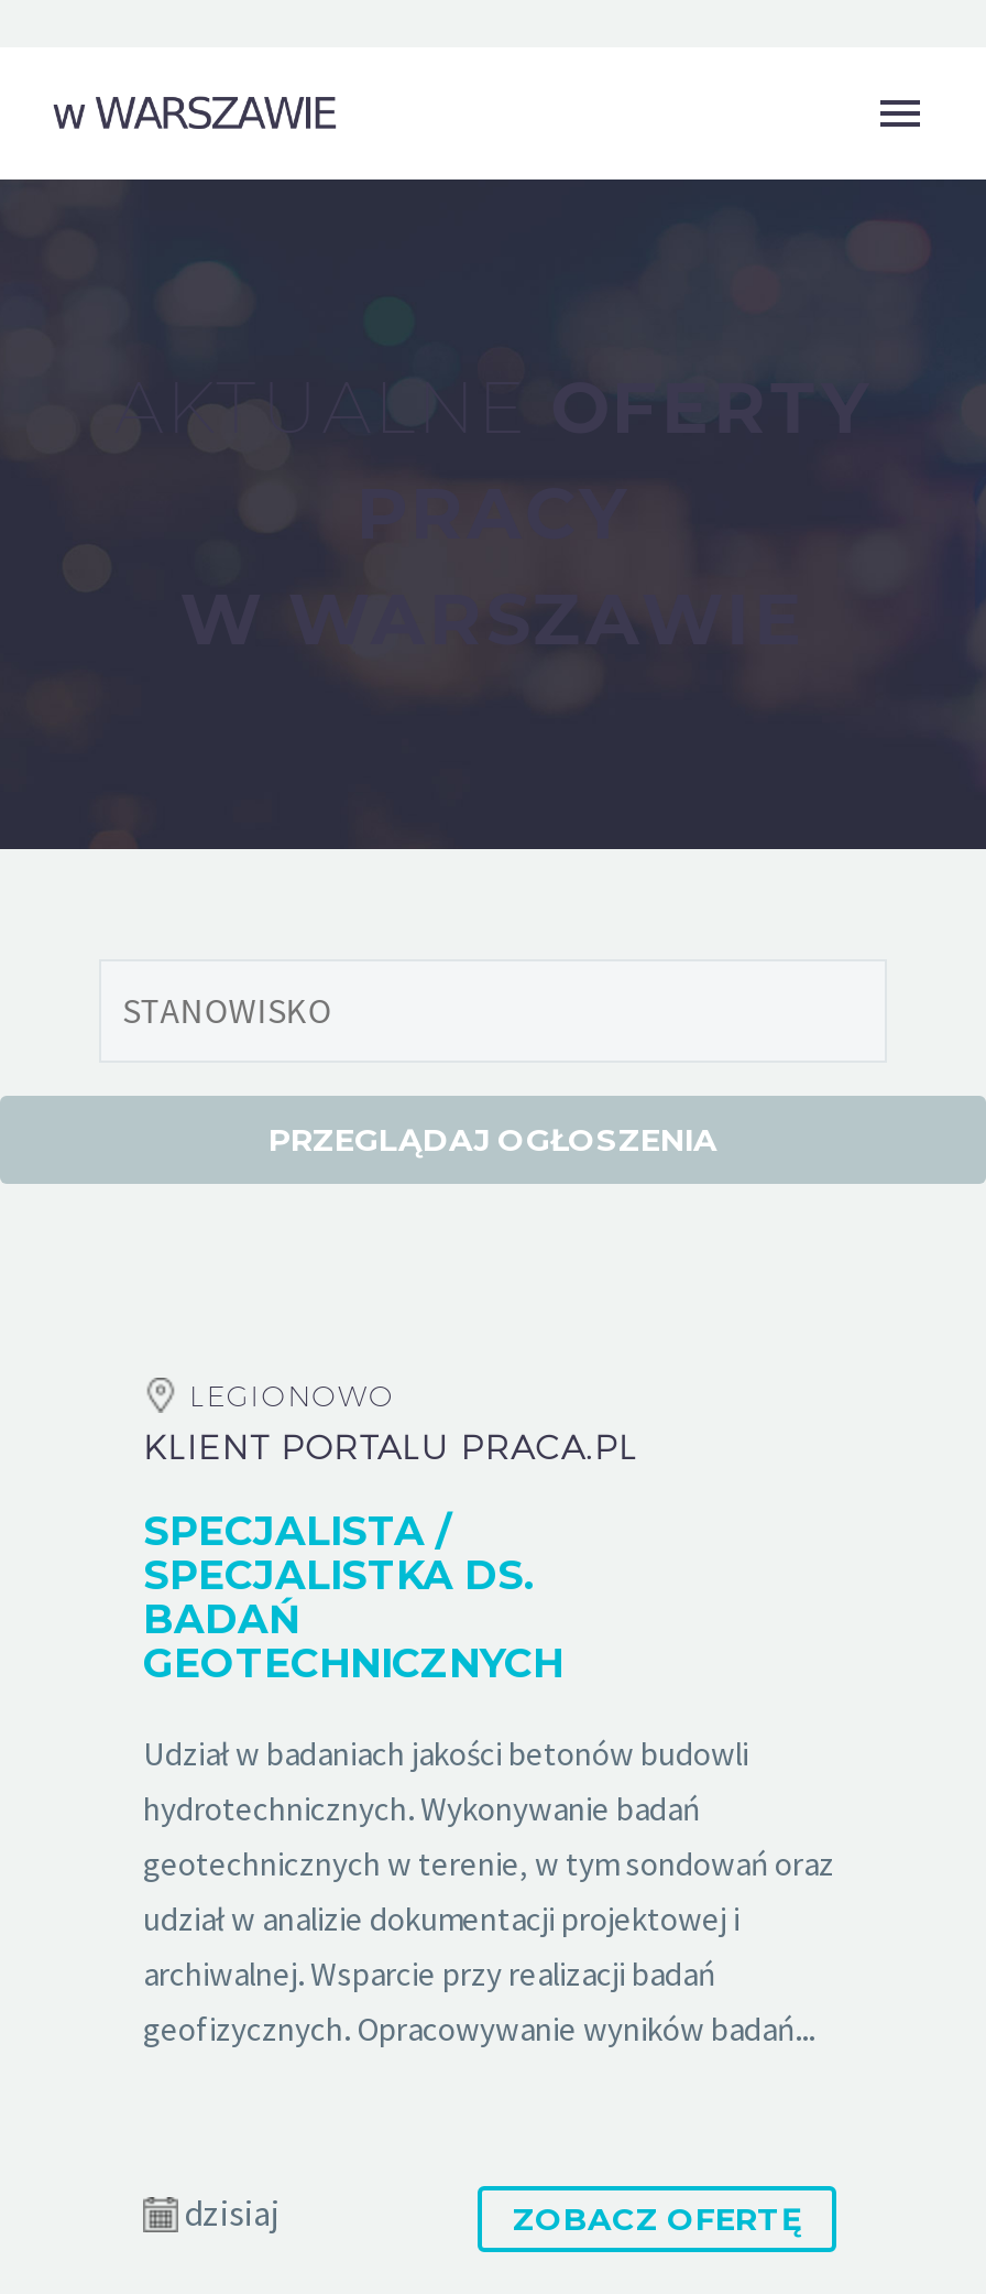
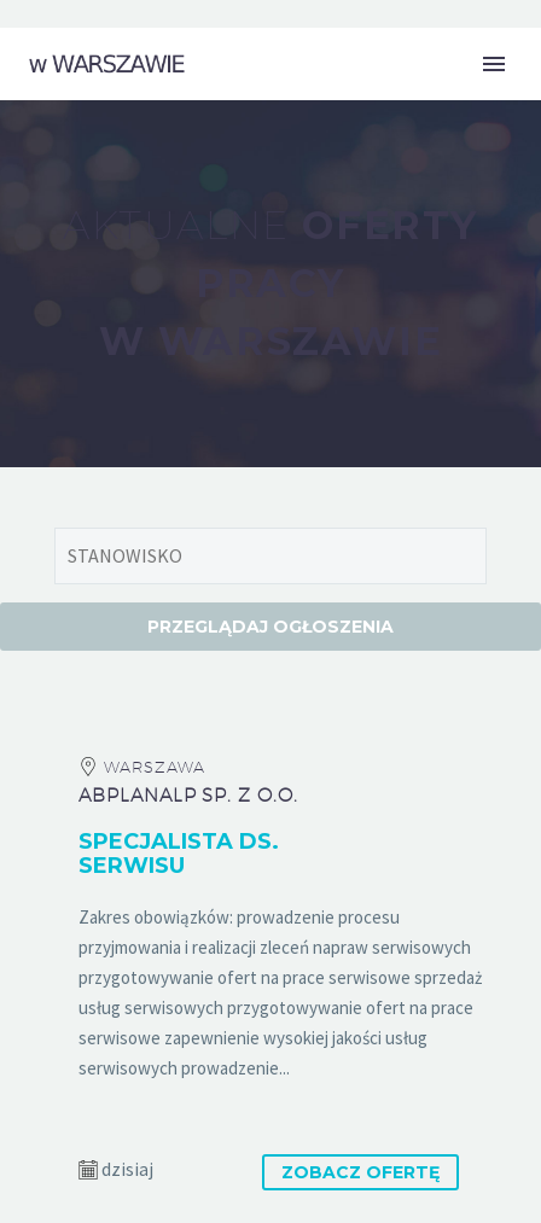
[143,1378,638,1466] LEGIONOWO | KLIENT PORTALU PRACA.PL -> [78,757,298,805] WARSZAWA | ABPLANALP SP. Z O.O.
[143,1507,563,1687] SPECJALISTA / | SPECJALISTKA DS. | BADAŃ | GEOTECHNICZNYCH -> [78,828,279,878] SPECJALISTA DS. | SERWISU
[143,1733,834,2050] Udział w badaniach jakości betonów budowli | hydrotechnicznych. Wykonywanie badań | geotechnicznych w terenie, w tym sondowań oraz | udział w analizie dokumentacji projektowej i | archiwalnej. Wsparcie przy realizacji badań | geofizycznych. Opracowywanie wyników badań... -> [78,906,482,1080] Zakres obowiązków: prowadzenie procesu | przyjmowania i realizacji zleceń napraw serwisowych | przygotowywanie ofert na prace serwisowe sprzedaż | usług serwisowych przygotowywanie ofert na prace | serwisowe zapewnienie wysokiej jakości usług | serwisowych prowadzenie...

